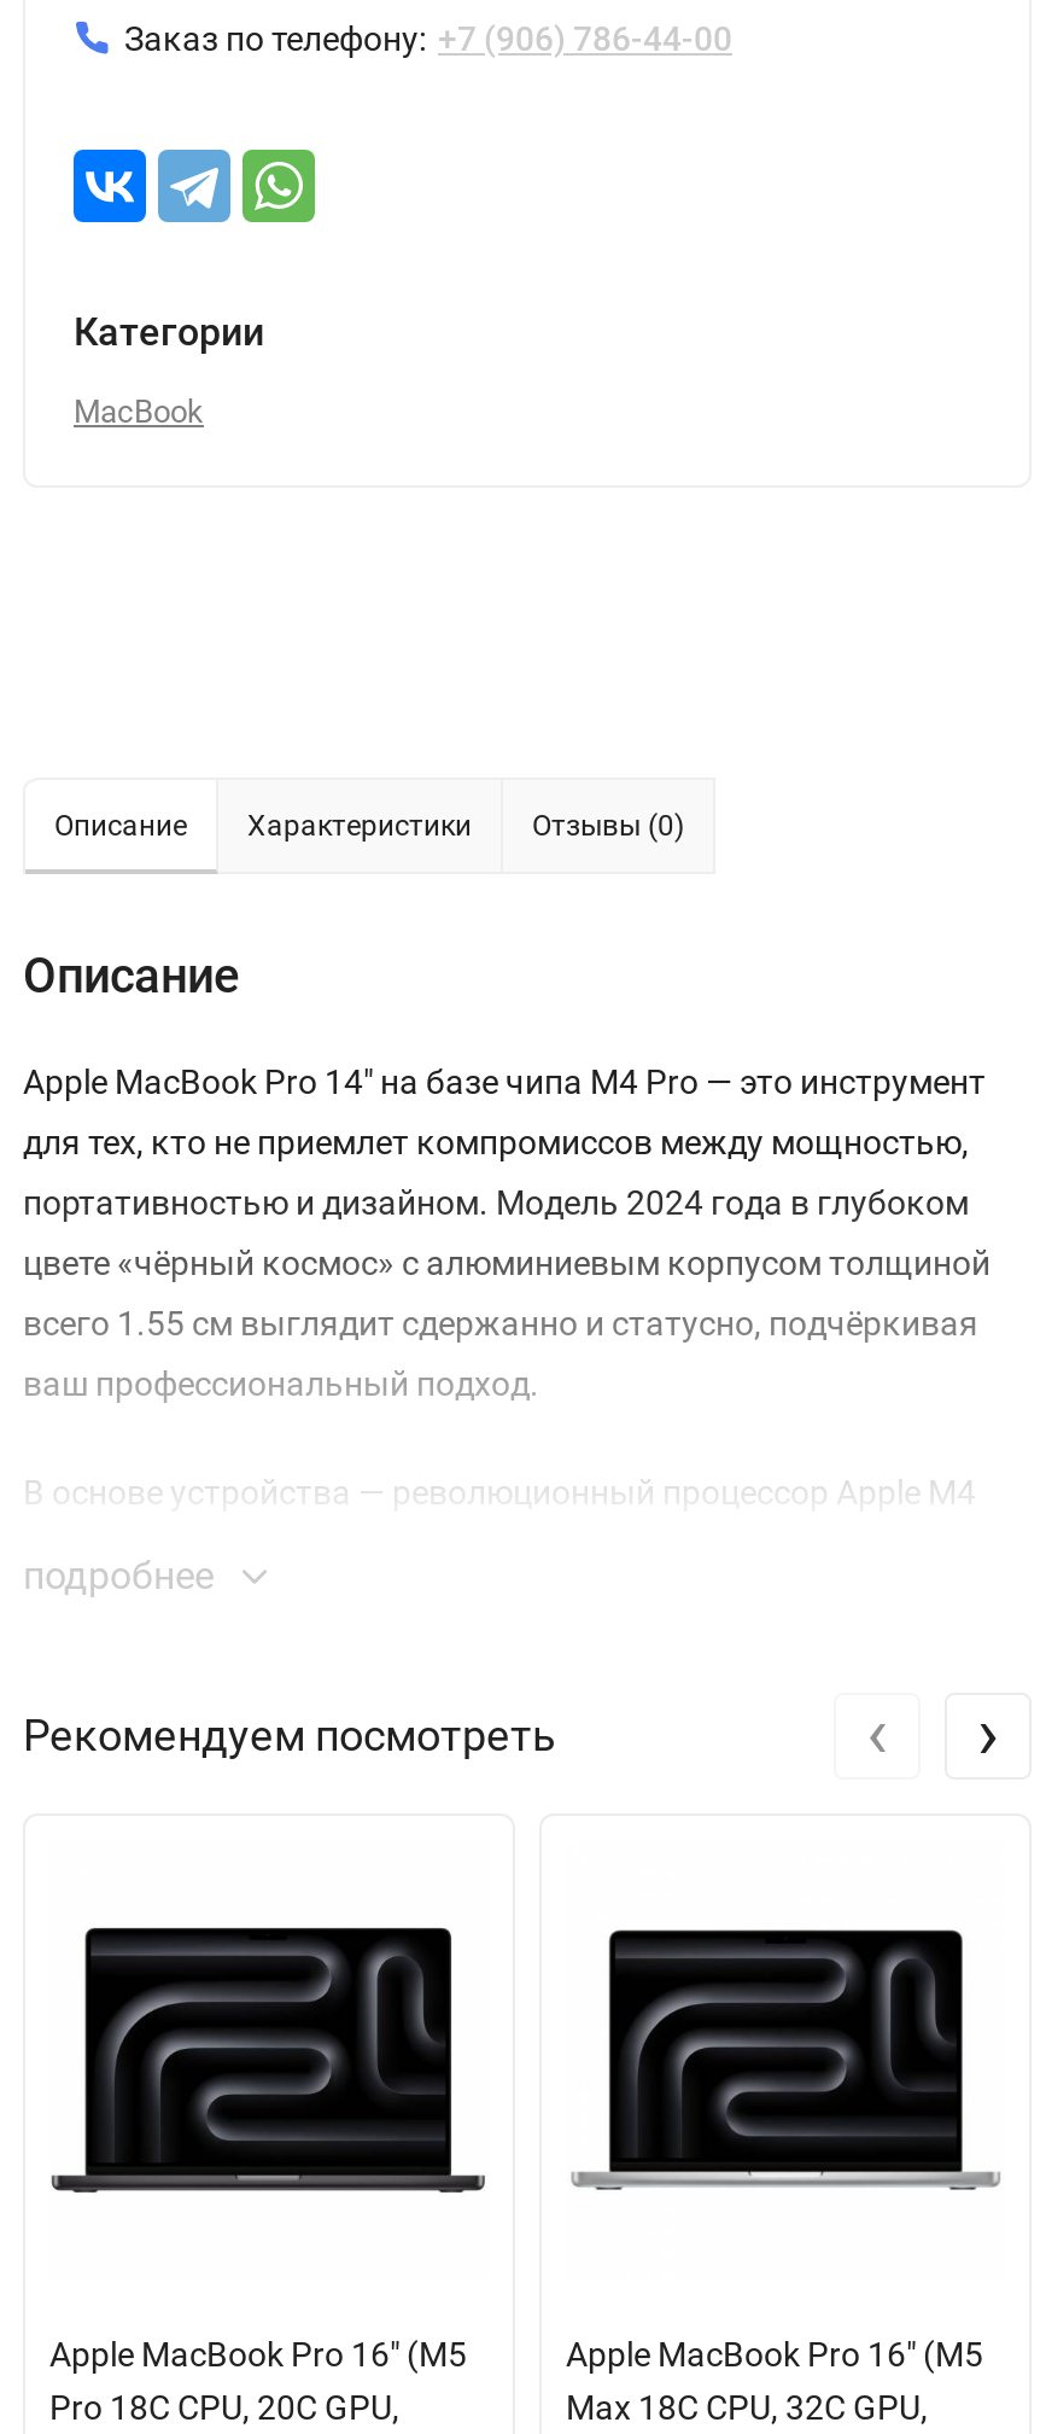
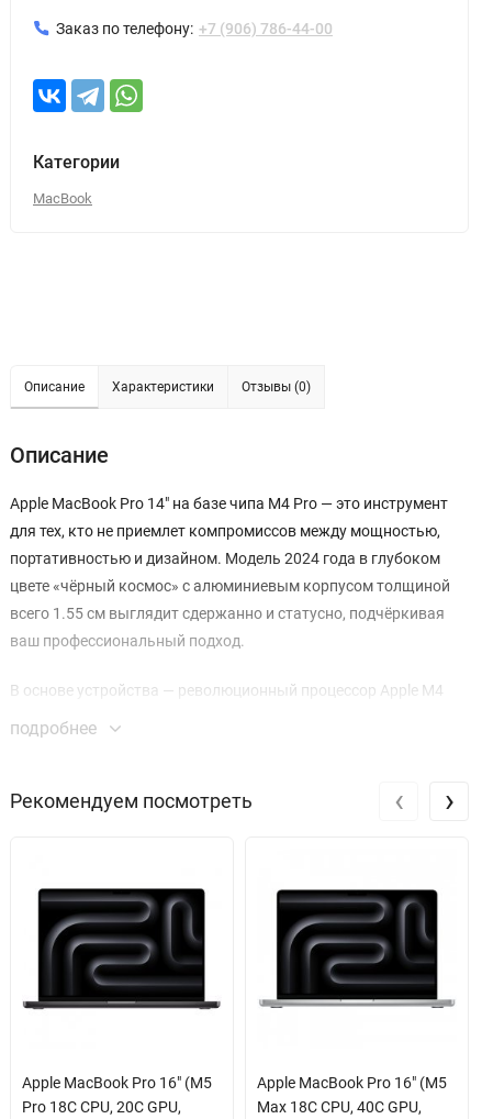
[566,2387,928,2426] Max 18C CPU, 32C GPU, -> [257,1098,422,1115] Max 18C CPU, 40C GPU,

